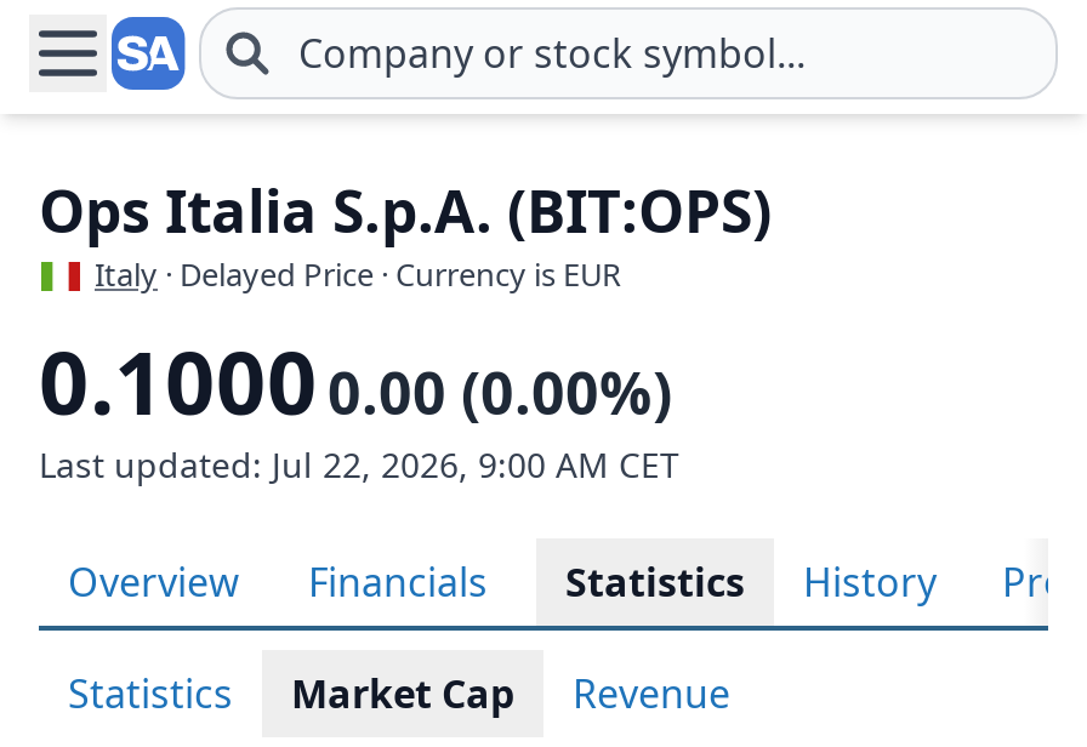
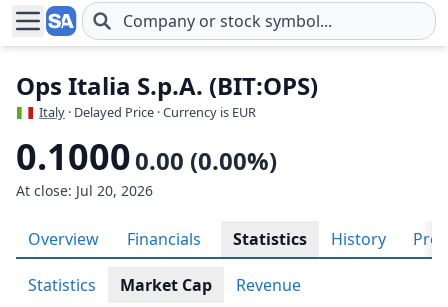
[39,441,679,487] Last updated: Jul 22, 2026, 9:00 AM CET -> [16,181,153,200] At close: Jul 20, 2026

